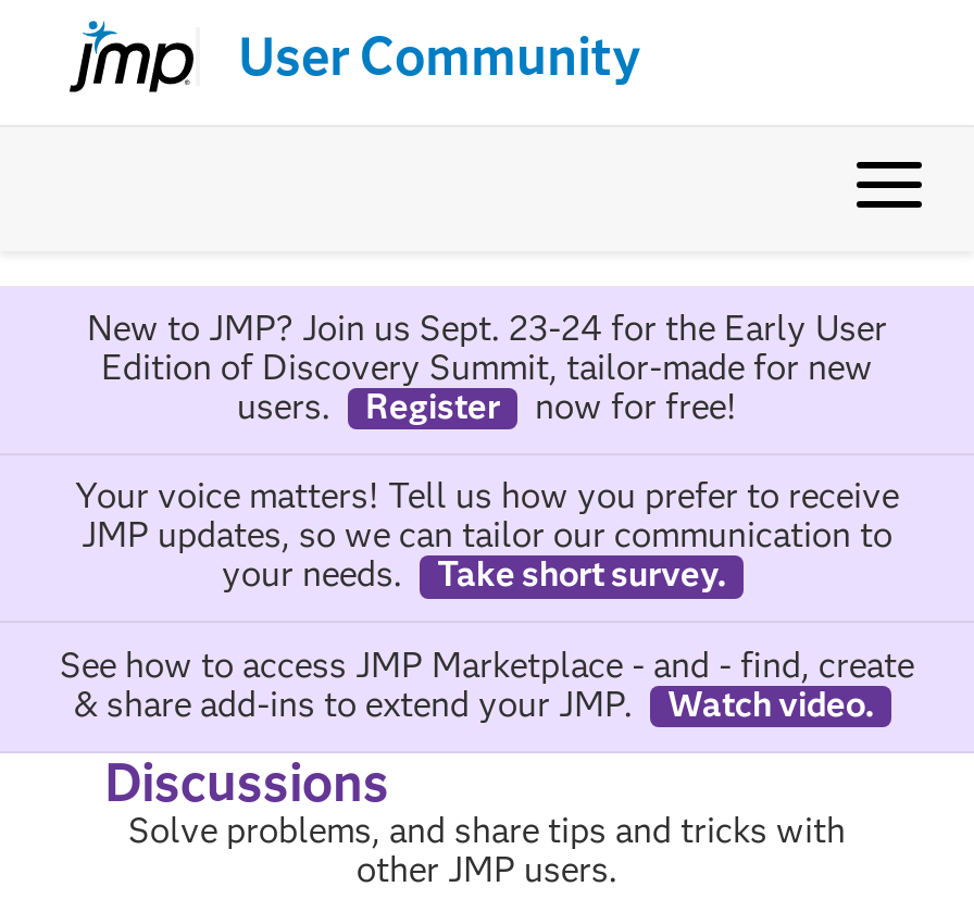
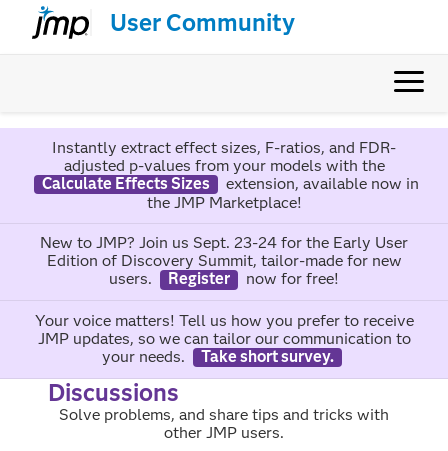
none -> [41,138,418,212] Instantly extract effect sizes, F-ratios, and FDR- | adjusted p-values from your models with the | Calculate Effects Sizes | extension, available now in | the JMP Marketplace!
moved [75,307,899,595] -> [34,233,413,366]: New to JMP? Join us Sept. 23-24 for the Early User | Edition of Discovery Summit, tailor-made for new | users. | ... | your needs. | Take short survey.
[60,644,914,724] See how to access JMP Marketplace - and - find, create | & share add-ins to extend your JMP. | Watch video. -> none

